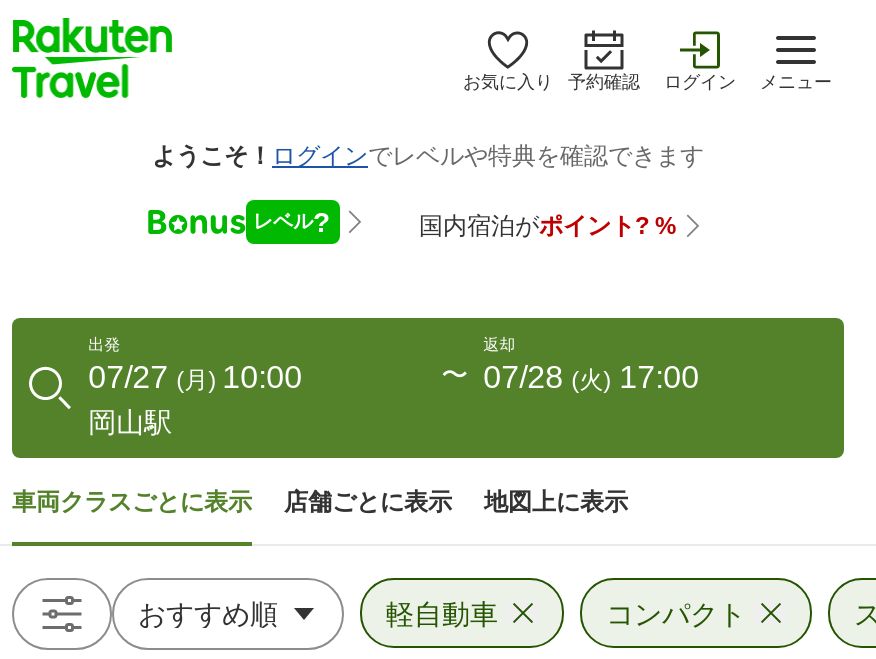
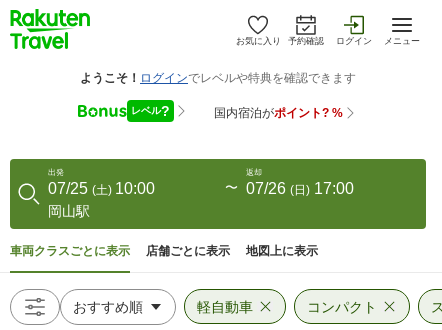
[88,360,302,394] 07/27 (月) 10:00 -> [48,180,155,197] 07/25 (土) 10:00
[483,360,699,394] 07/28 (火) 17:00 -> [246,180,354,197] 07/26 (日) 17:00

